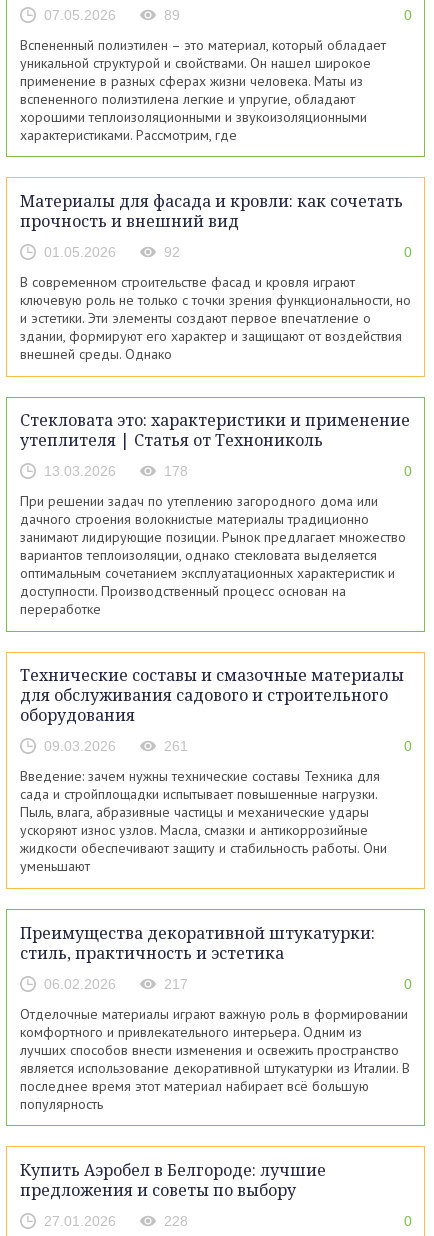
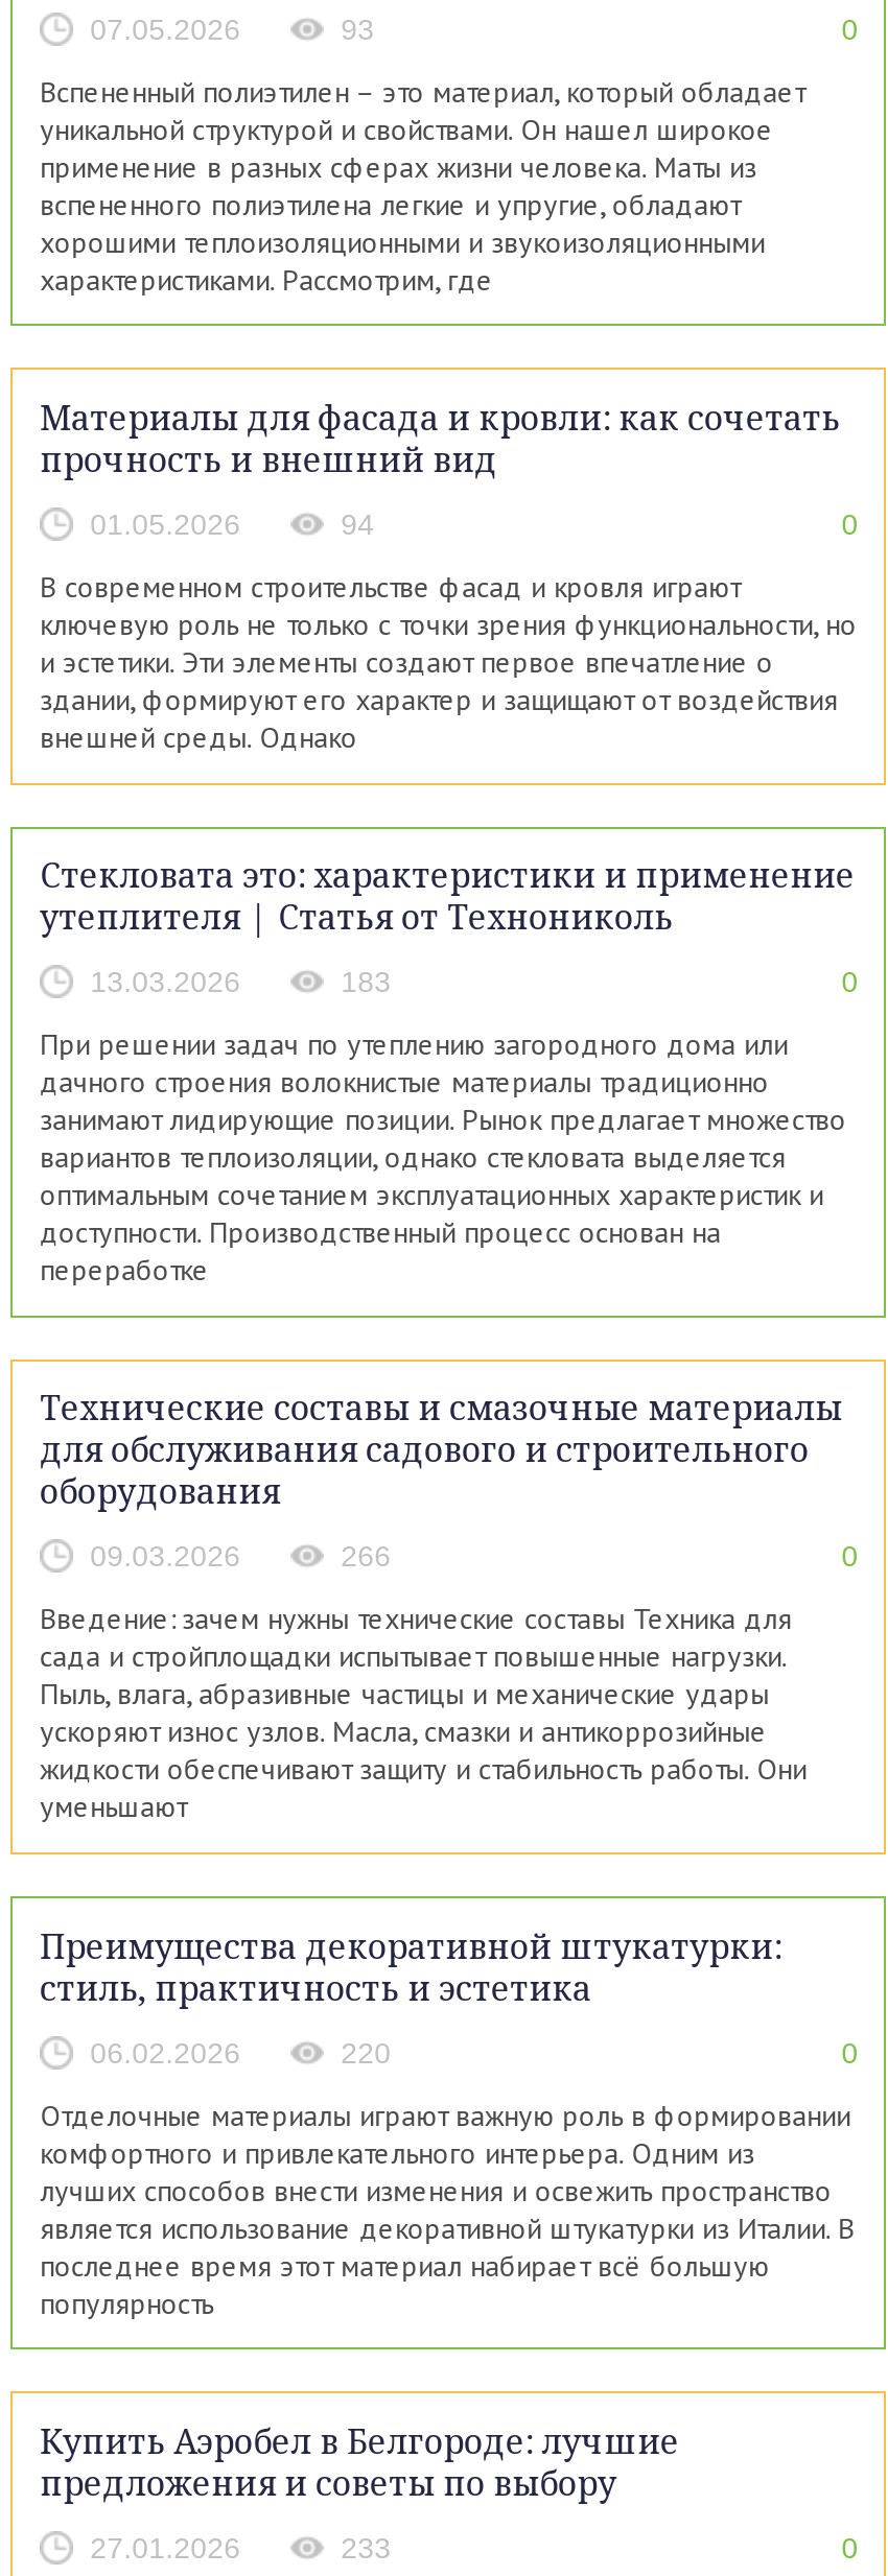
[164,7,180,23] 89 -> [341,12,374,45] 93
[164,244,180,260] 92 -> [341,507,374,541] 94
[164,463,188,479] 178 -> [341,965,391,998] 183
[164,738,188,754] 261 -> [341,1540,391,1573] 266
[164,976,188,992] 217 -> [341,2035,391,2069] 220
[164,1213,188,1229] 228 -> [341,2531,391,2564] 233

